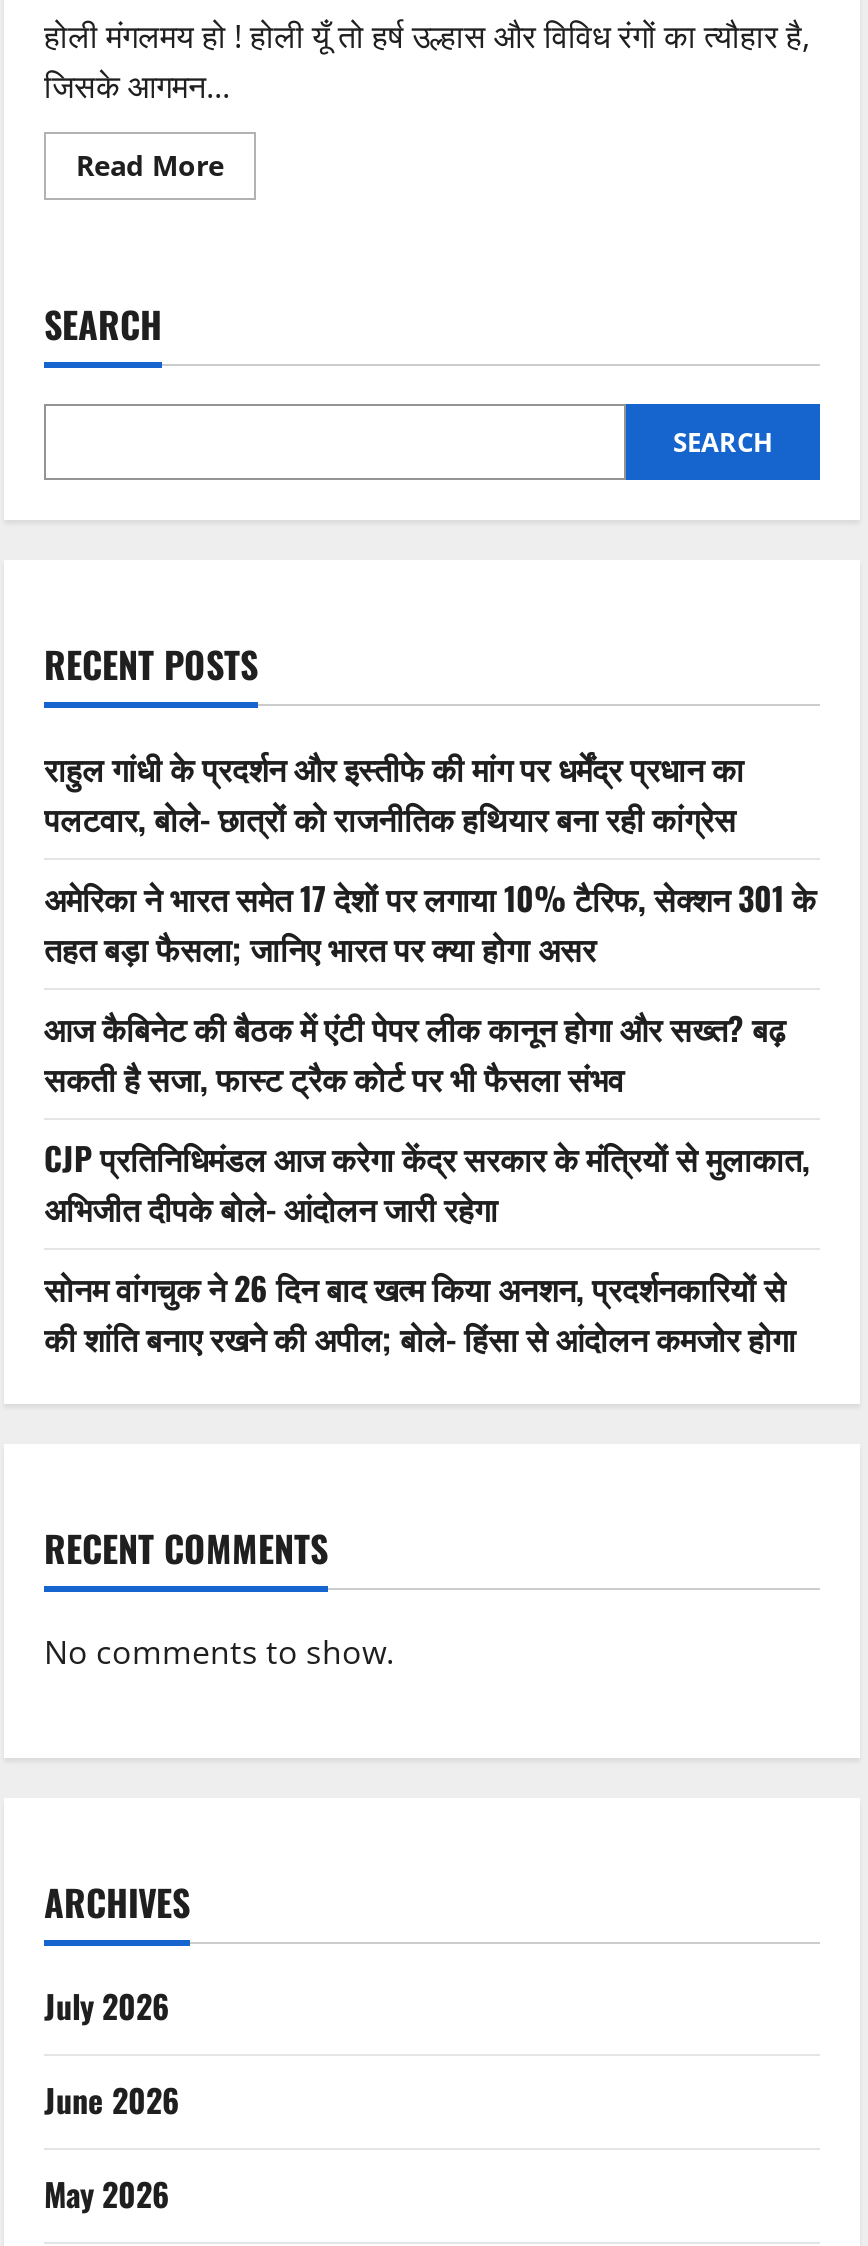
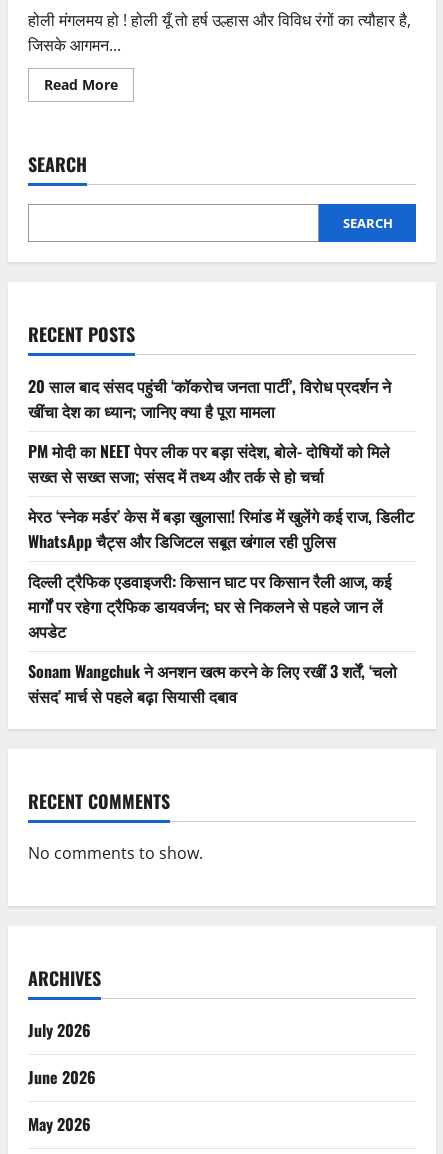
[44,744,744,842] राहुल गांधी के प्रदर्शन और इस्तीफे की मांग पर धर्मेंद्र प्रधान का | पलटवार, बोले- छात्रों को राजनीतिक हथियार बना रही कांग्रेस -> [28,374,391,423] 20 साल बाद संसद पहुंची ‘कॉकरोच जनता पार्टी’, विरोध प्रदर्शन ने | खींचा देश का ध्यान; जानिए क्या है पूरा मामला
[44,874,816,972] अमेरिका ने भारत समेत 17 देशों पर लगाया 10% टैरिफ, सेक्शन 301 के | तहत बड़ा फैसला; जानिए भारत पर क्या होगा असर -> [28,439,390,488] PM मोदी का NEET पेपर लीक पर बड़ा संदेश, बोले- दोषियों को मिले | सख्त से सख्त सजा; संसद में तथ्य और तर्क से हो चर्चा
[44,1004,786,1102] आज कैबिनेट की बैठक में एंटी पेपर लीक कानून होगा और सख्त? बढ़ | सकती है सजा, फास्ट ट्रैक कोर्ट पर भी फैसला संभव -> [28,504,414,553] मेरठ ‘स्नेक मर्डर’ केस में बड़ा खुलासा! रिमांड में खुलेंगे कई राज, डिलीट | WhatsApp चैट्स और डिजिटल सबूत खंगाल रही पुलिस
[44,1134,810,1232] CJP प्रतिनिधिमंडल आज करेगा केंद्र सरकार के मंत्रियों से मुलाकात, | अभिजीत दीपके बोले- आंदोलन जारी रहेगा -> [28,569,391,643] दिल्ली ट्रैफिक एडवाइजरी: किसान घाट पर किसान रैली आज, कई | मार्गों पर रहेगा ट्रैफिक डायवर्जन; घर से निकलने से पहले जान लें | अपडेट
[44,1264,796,1362] सोनम वांगचुक ने 26 दिन बाद खत्म किया अनशन, प्रदर्शनकारियों से | की शांति बनाए रखने की अपील; बोले- हिंसा से आंदोलन कमजोर होगा -> [28,659,397,708] Sonam Wangchuk ने अनशन खत्म करने के लिए रखीं 3 शर्तें, ‘चलो | संसद’ मार्च से पहले बढ़ा सियासी दबाव

